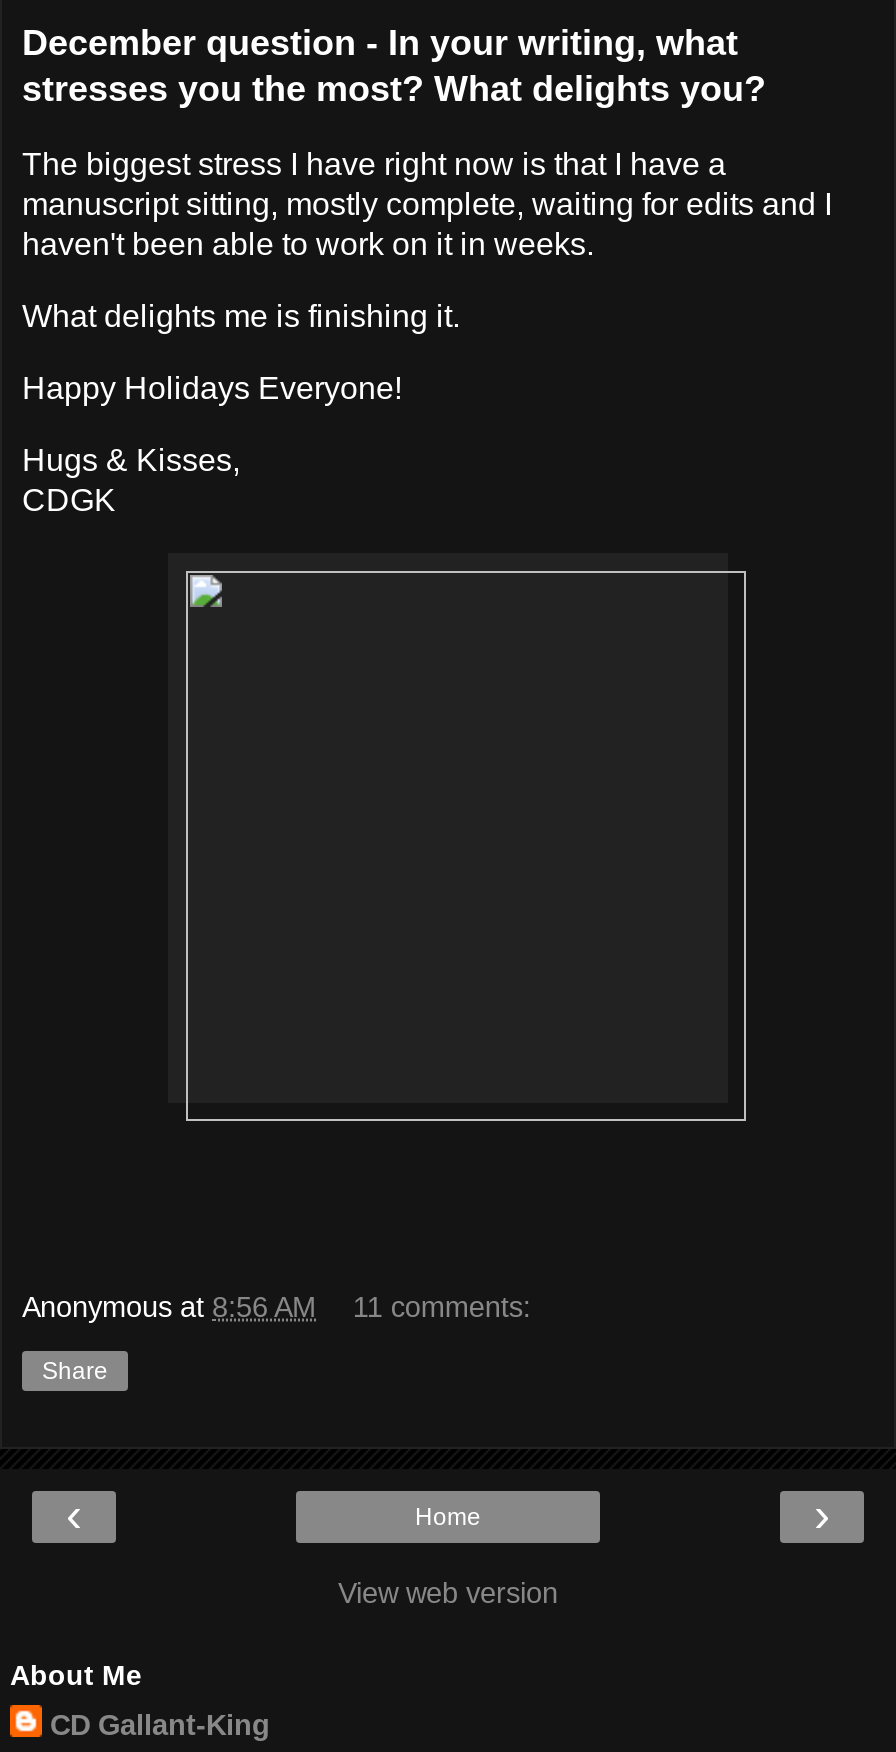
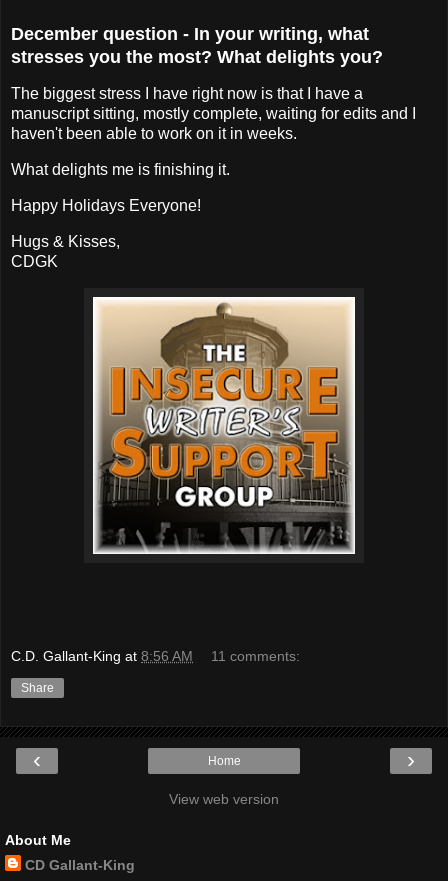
none -> [93,297,356,561] [image]
[22,1291,316,1323] Anonymous at 8:56 AM -> [11,648,193,664] C.D. Gallant-King at 8:56 AM

